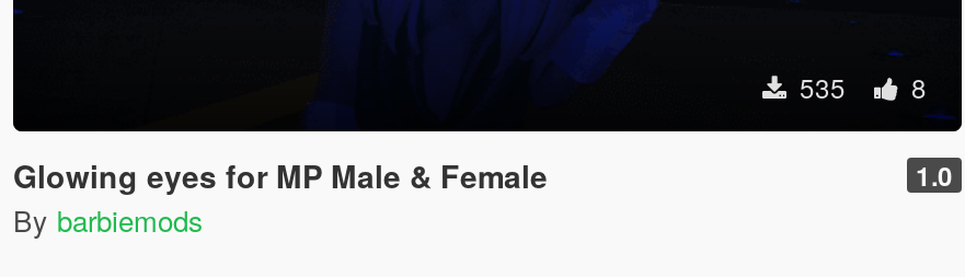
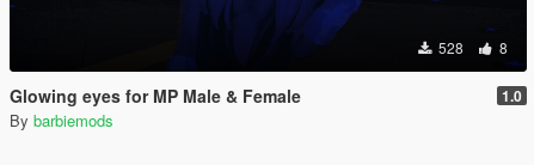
[793,68,927,105] 535 8 -> [435,37,508,57] 528 8

